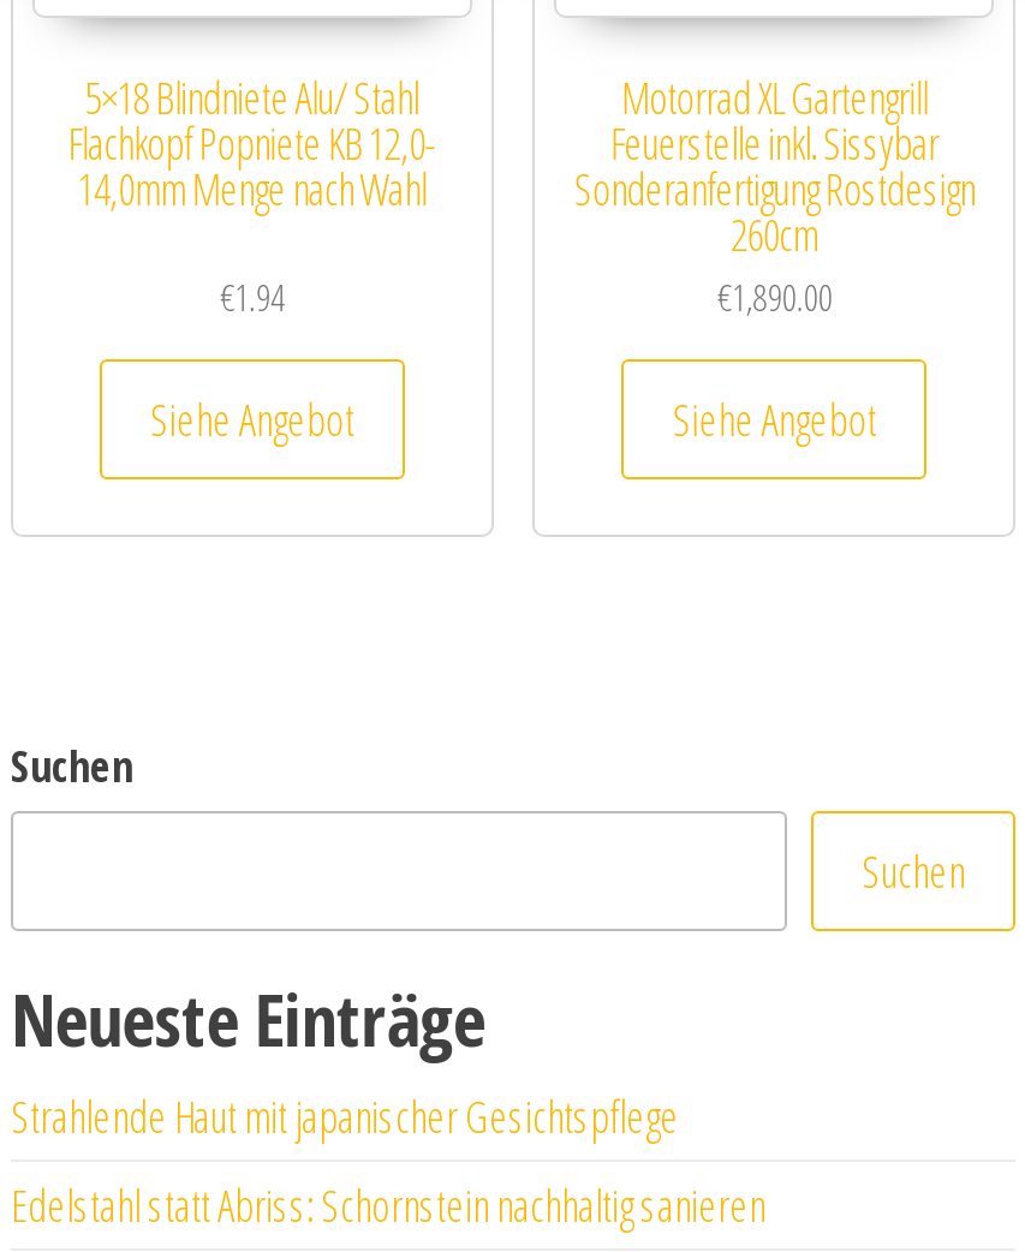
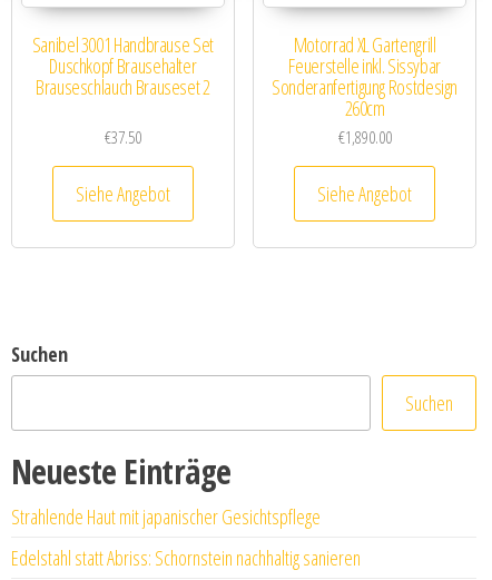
[68,68,436,217] 5×18 Blindniete Alu/ Stahl | Flachkopf Popniete KB 12,0- | 14,0mm Menge nach Wahl -> [32,31,214,100] Sanibel 3001 Handbrause Set | Duschkopf Brausehalter | Brauseschlauch Brauseset 2
[219,273,284,323] €1.94 -> [104,126,141,149] €37.50

